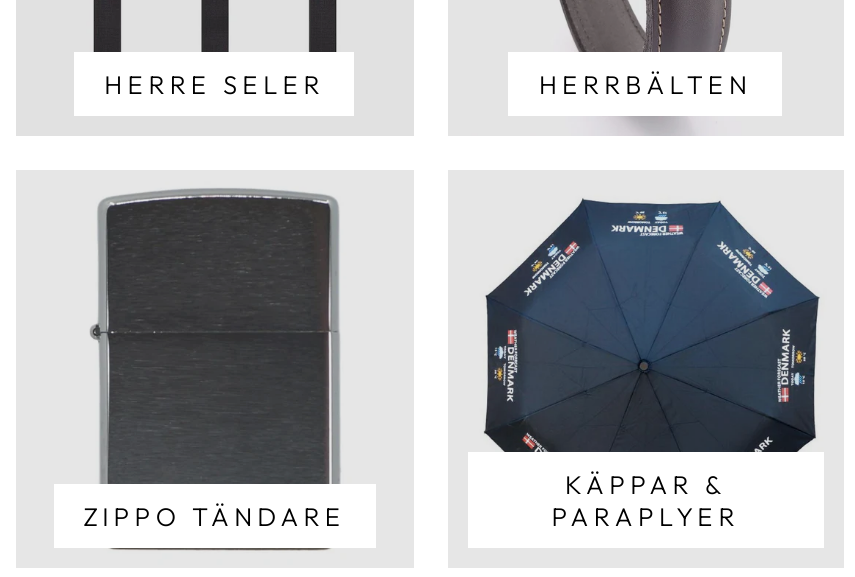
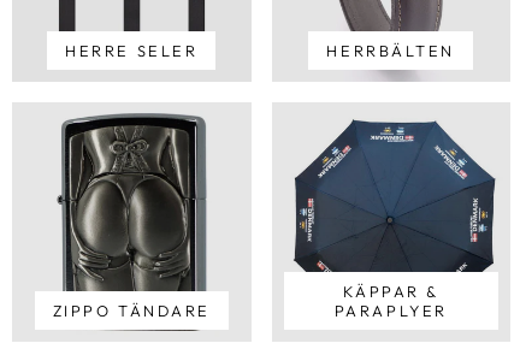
[102,192,334,484] [image] -> [60,114,205,291] [image]

